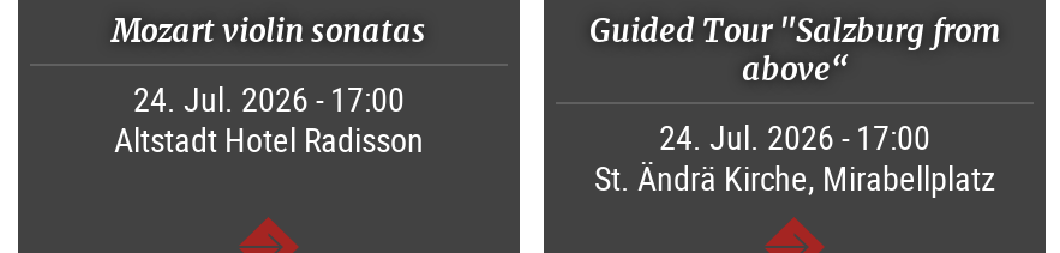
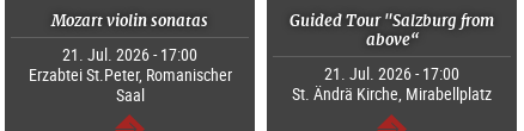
[114,76,424,162] 24. Jul. 2026 - 17:00 | Altstadt Hotel Radisson -> [28,43,231,106] 21. Jul. 2026 - 17:00 | Erzabtei St.Peter, Romanischer | Saal
[659,114,930,160] 24. Jul. 2026 - 17:00 -> [324,62,459,85] 21. Jul. 2026 - 17:00

